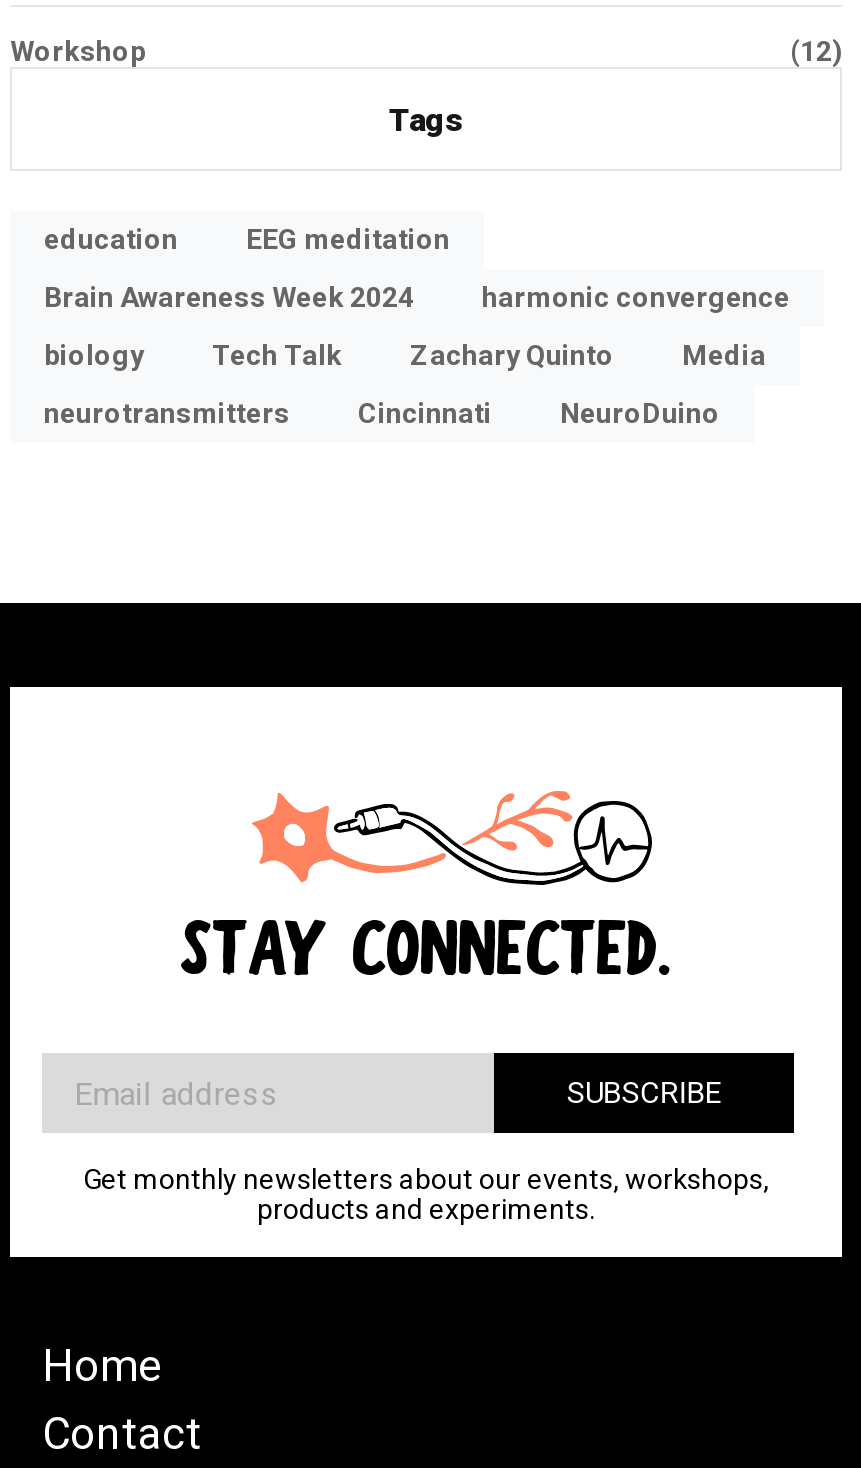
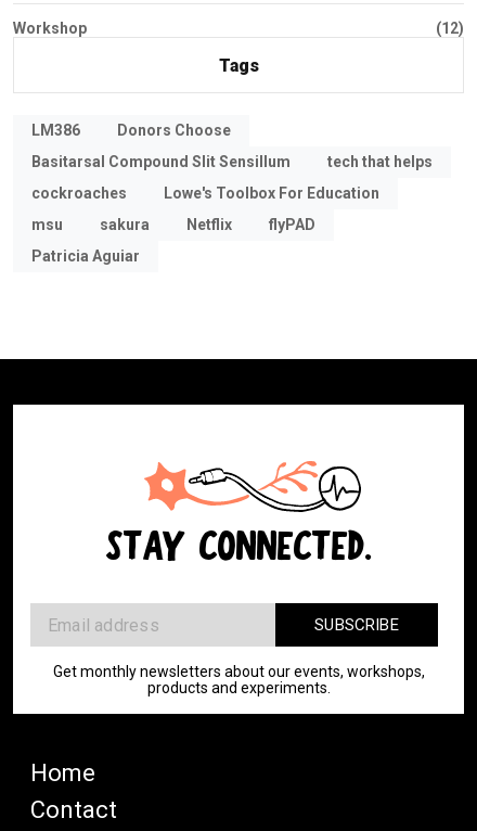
[44,223,790,429] education | EEG meditation | Brain Awareness Week 2024 | harmonic convergence | biology | Tech Talk | Zachary Quinto | Media | neurotransmitters | Cincinnati | NeuroDuino -> [31,122,433,265] LM386 | Donors Choose | Basitarsal Compound Slit Sensillum | tech that helps | cockroaches | Lowe's Toolbox For Education | msu | sakura | Netflix | flyPAD | Patricia Aguiar

